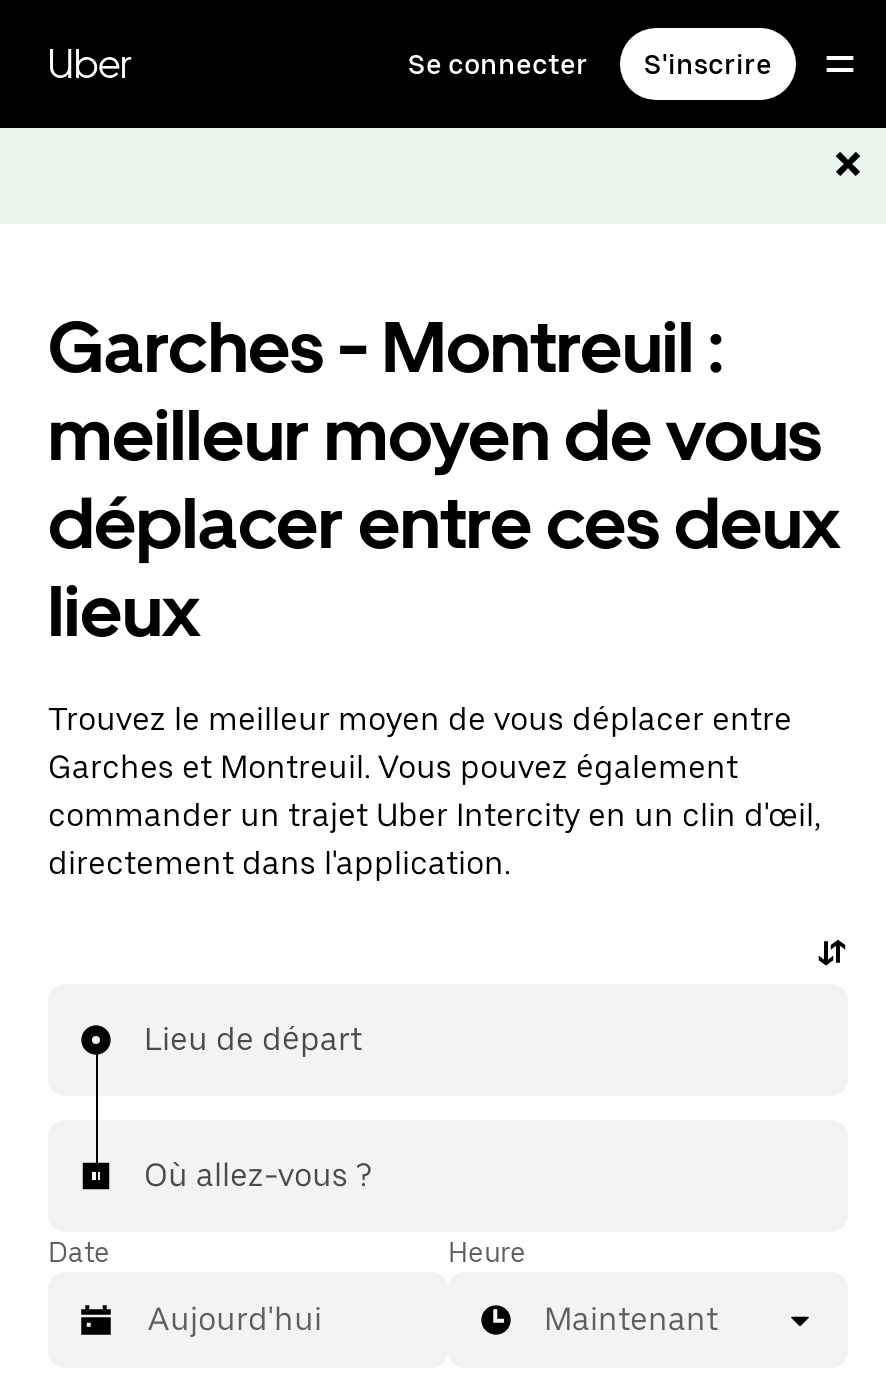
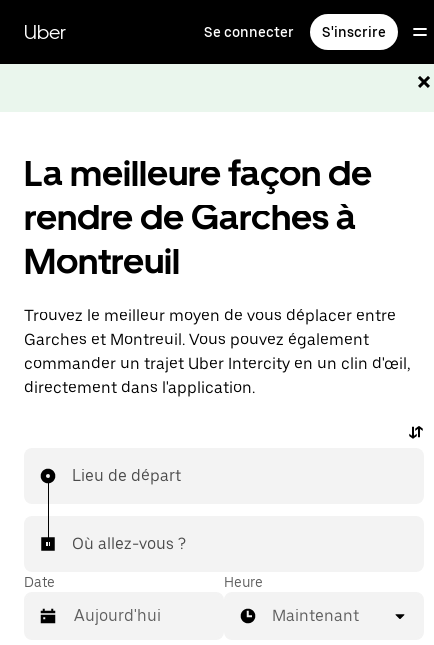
[48,304,840,654] Garches - Montreuil : | meilleur moyen de vous | déplacer entre ces deux | lieux -> [24,152,372,283] La meilleure façon de | rendre de Garches à | Montreuil

